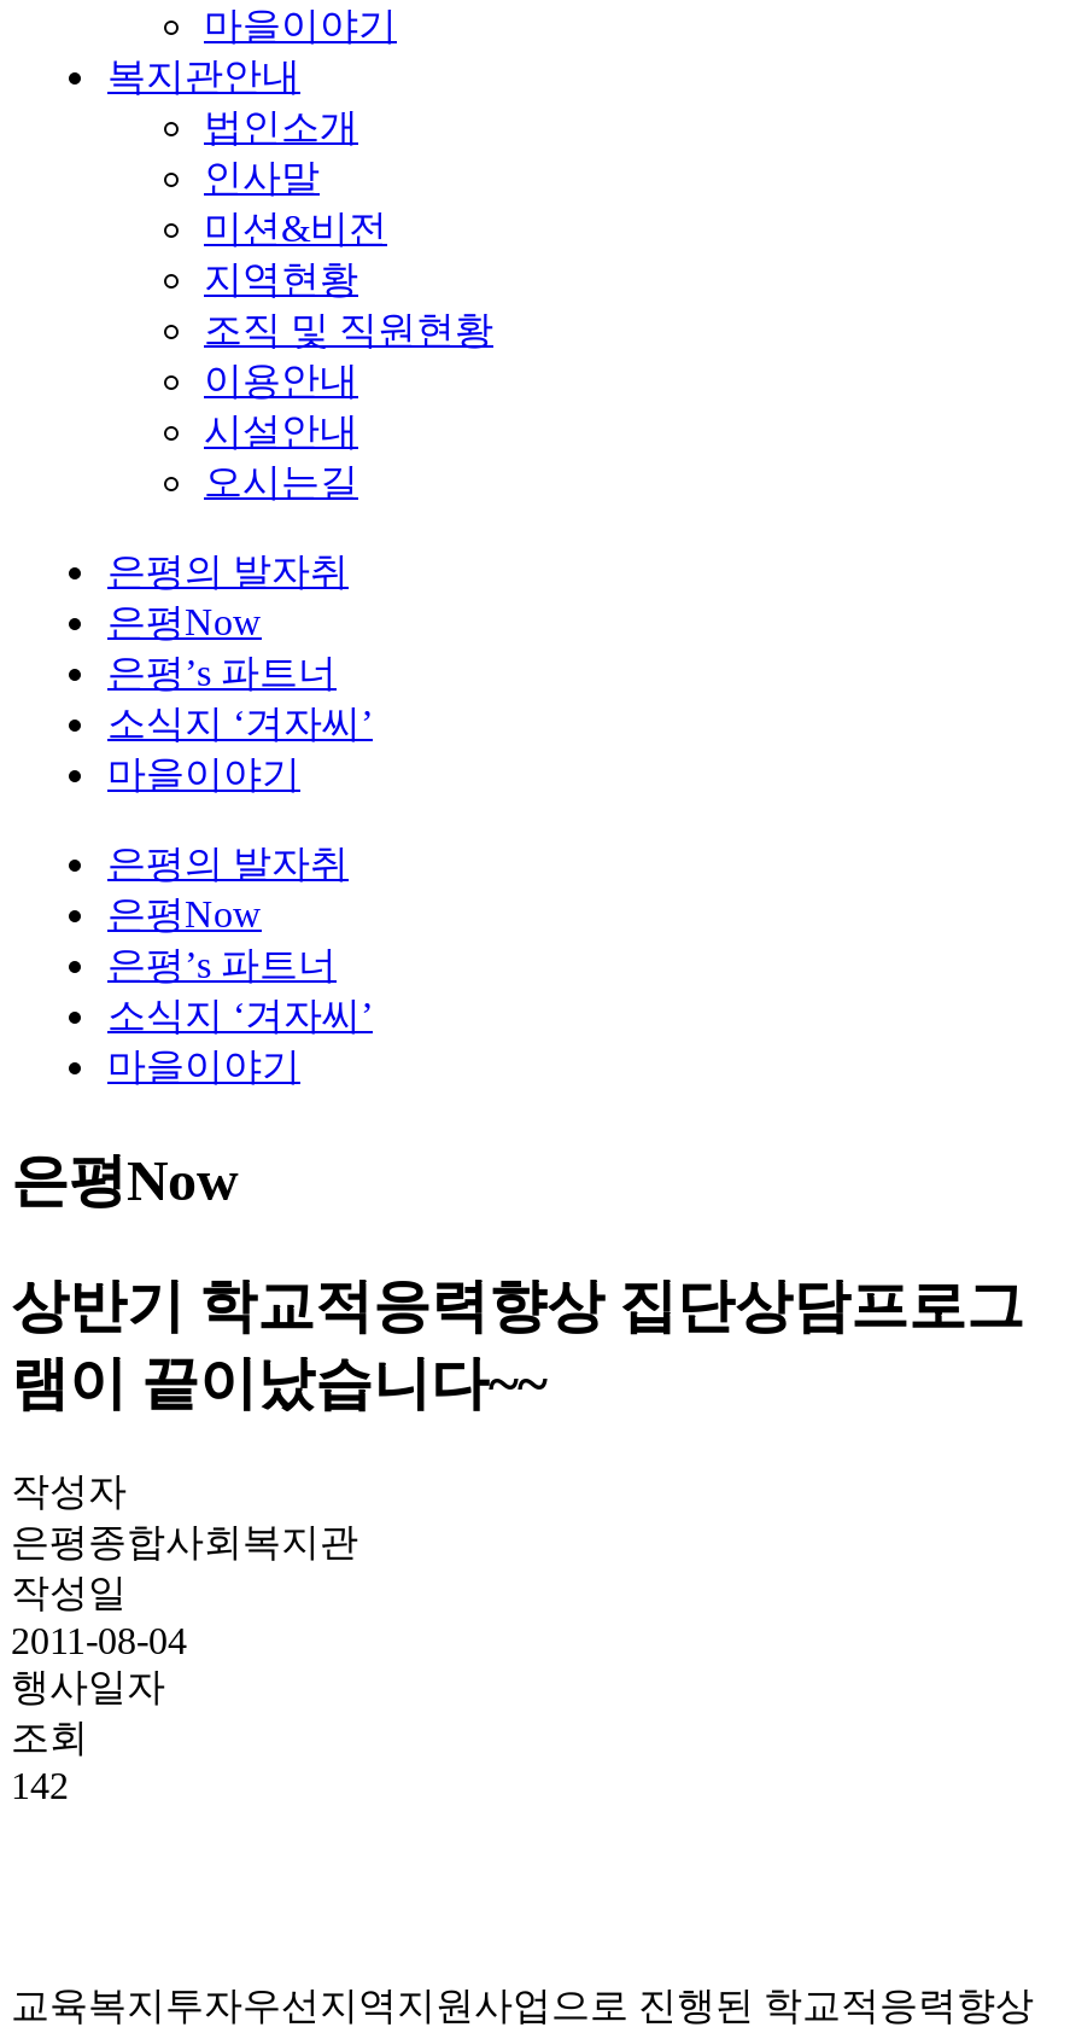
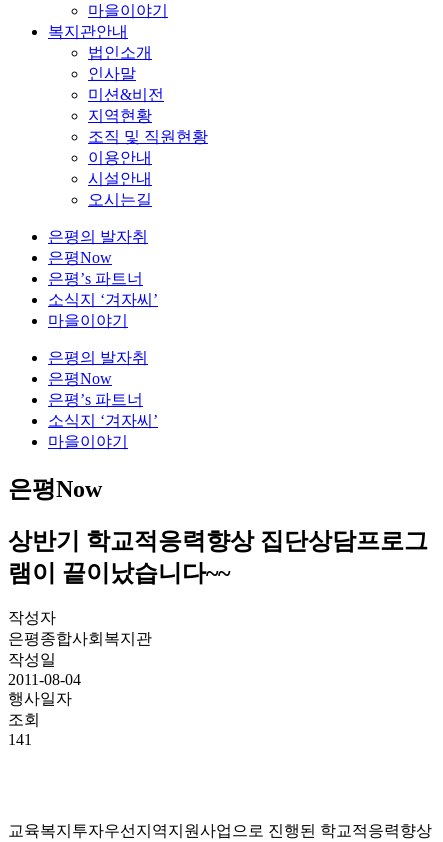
[11,1766,69,1807] 142 -> [8,731,32,748] 141

